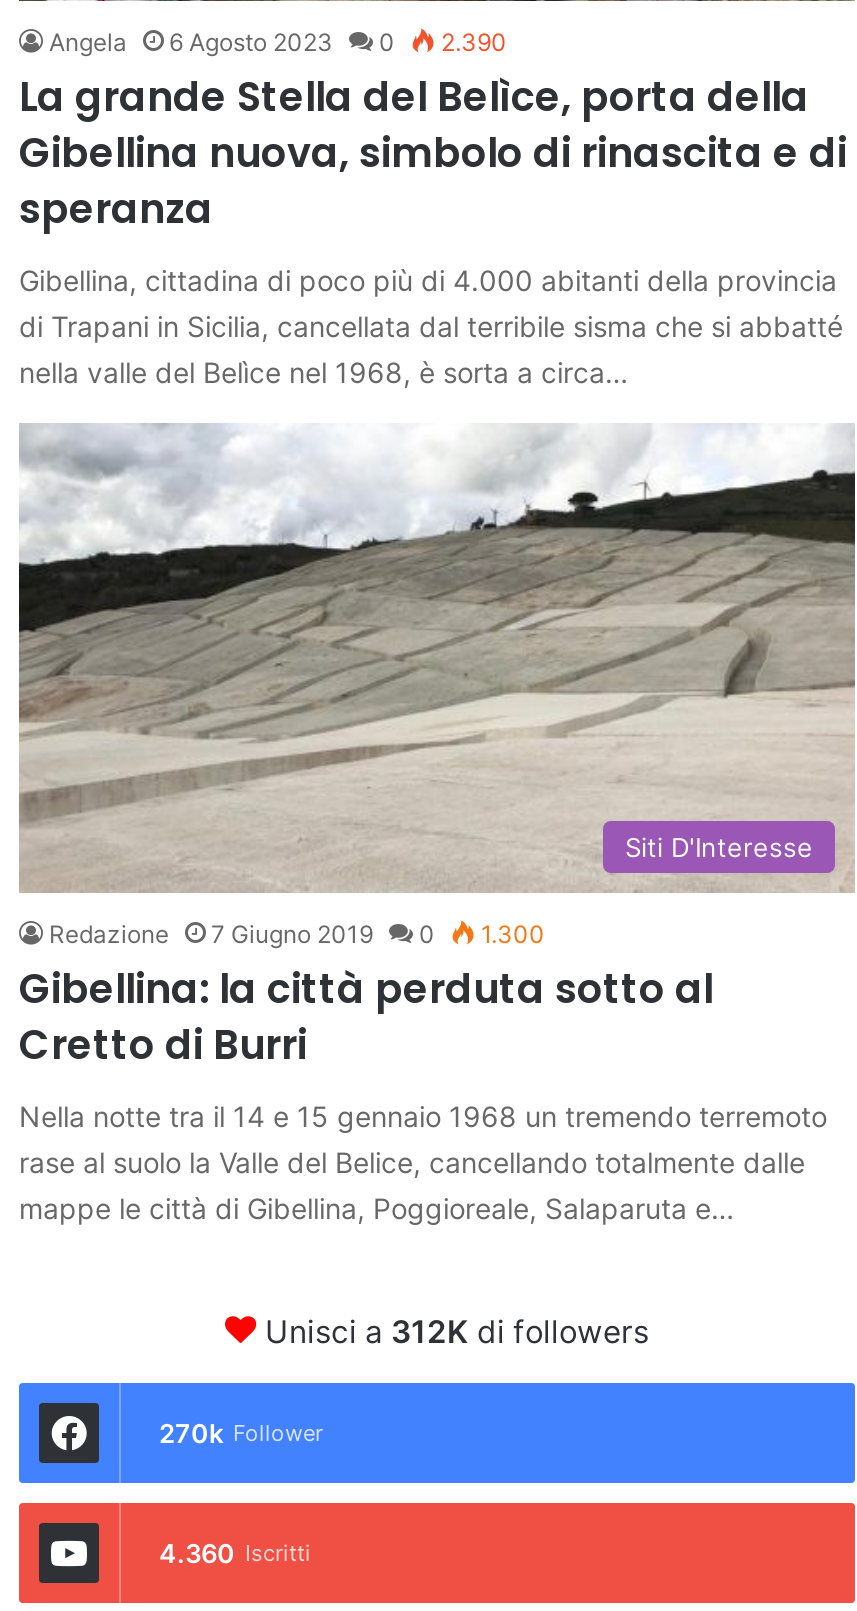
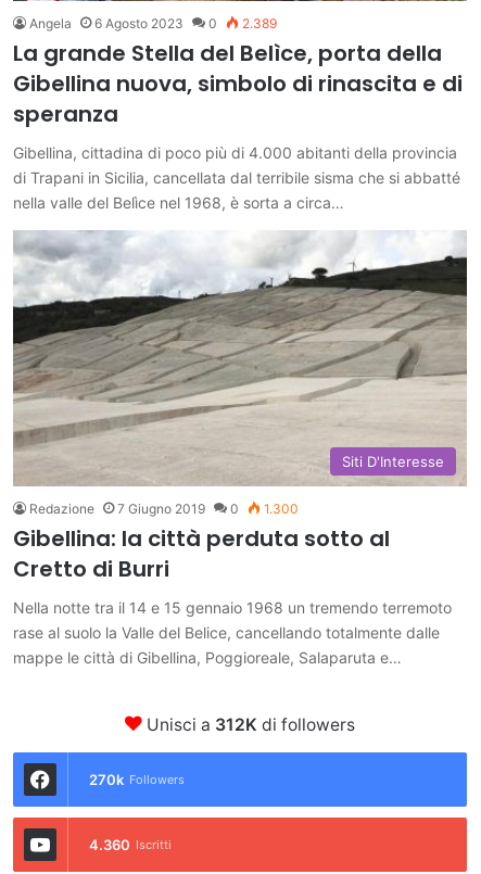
[49,28,507,58] Angela 6 Agosto 2023 0 2.390 -> [29,15,277,31] Angela 6 Agosto 2023 0 2.389
[159,1418,323,1450] 270k Follower -> [89,770,185,788] 270k Followers

